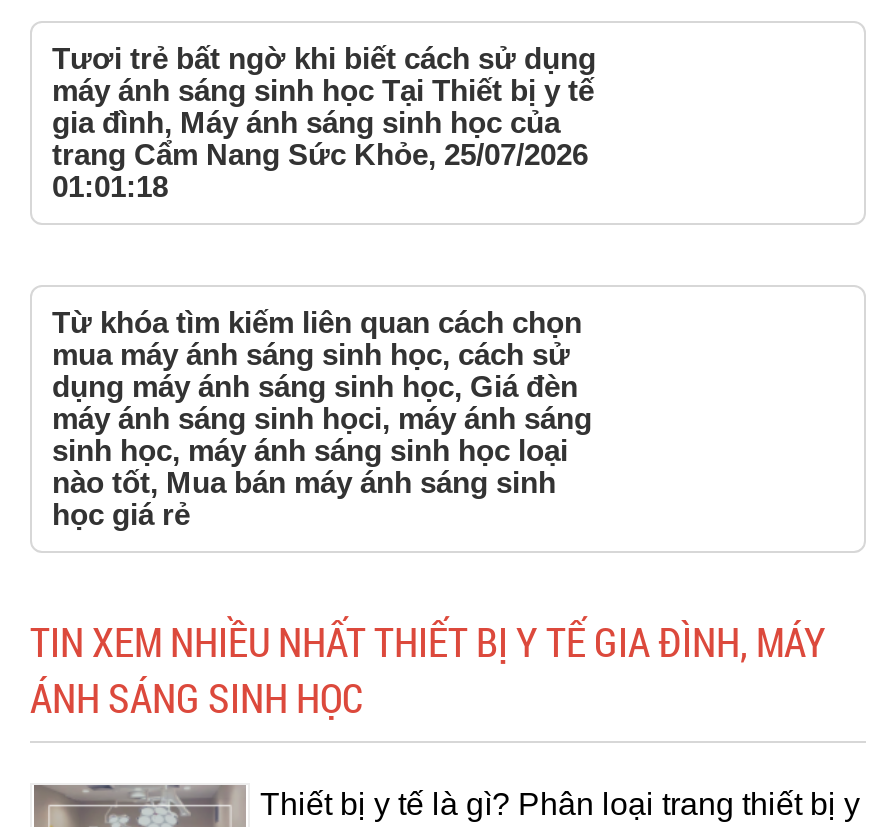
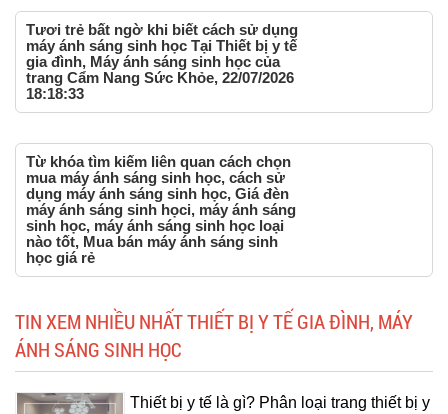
[52,137,588,171] trang Cẩm Nang Sức Khỏe, 25/07/2026 -> [26,69,294,86] trang Cẩm Nang Sức Khỏe, 22/07/2026
[52,169,168,203] 01:01:18 -> [26,85,84,102] 18:18:33

